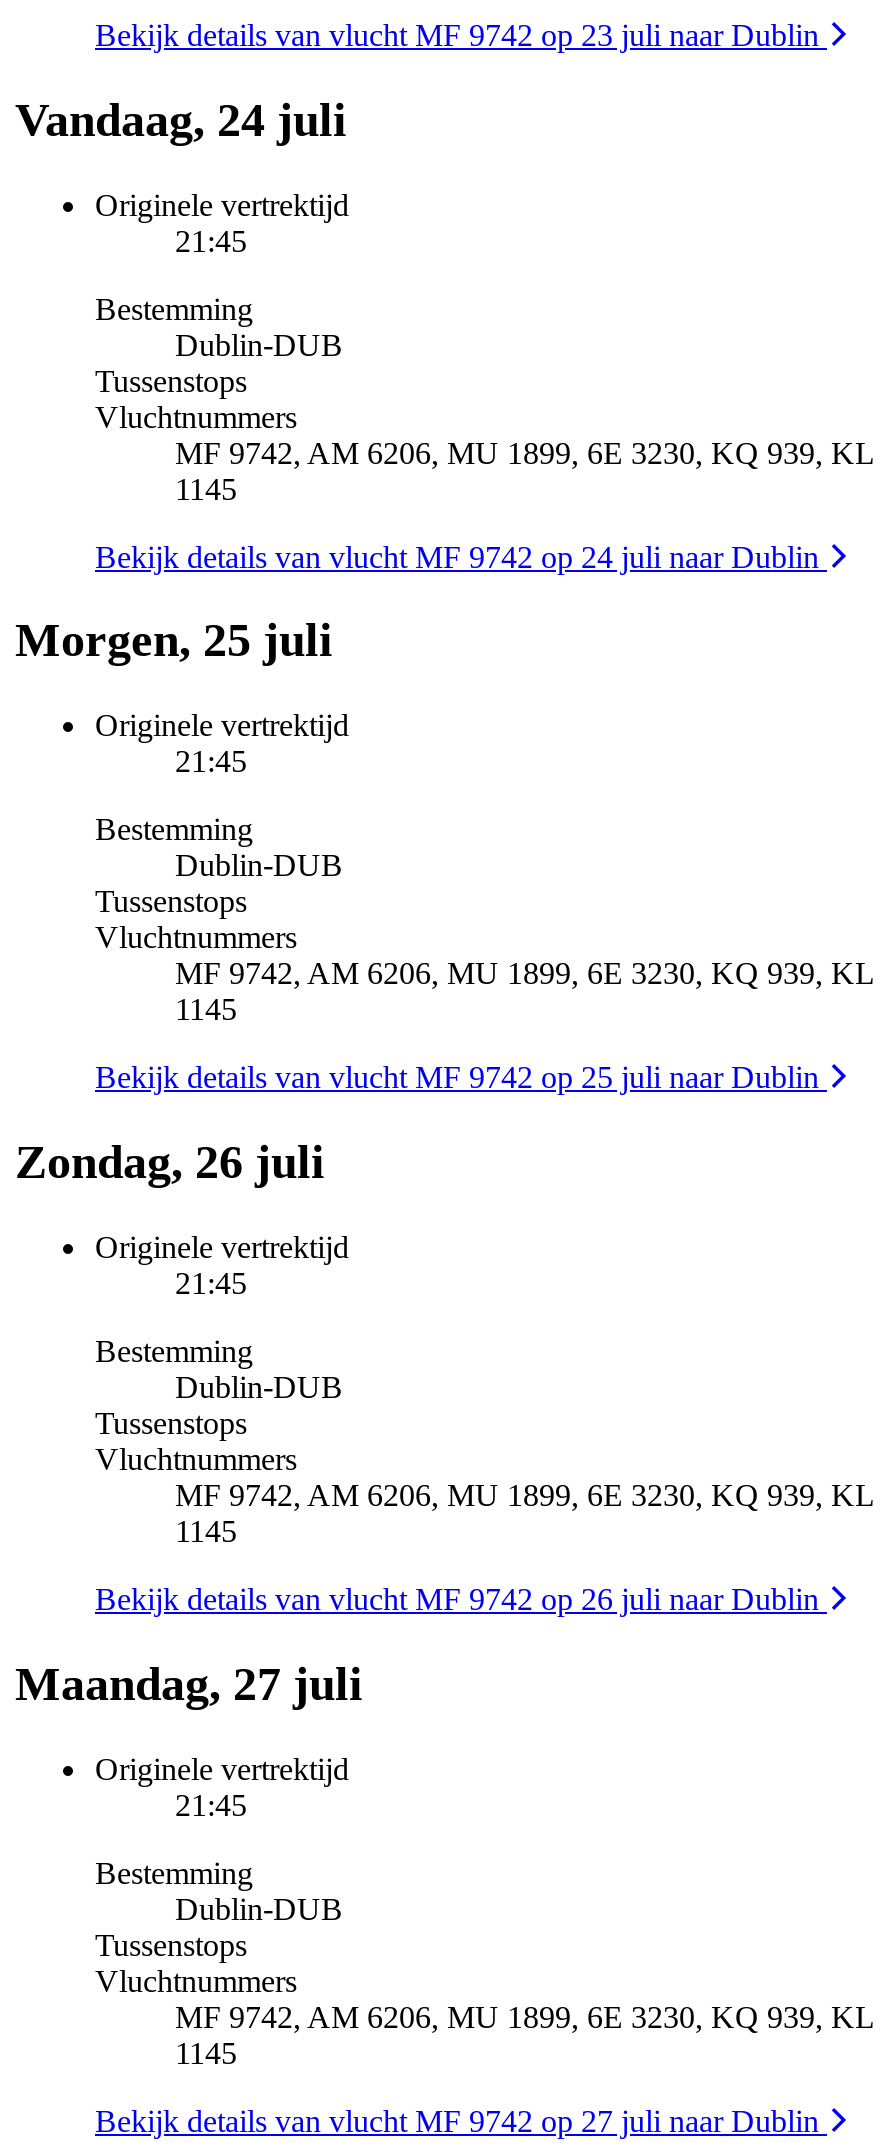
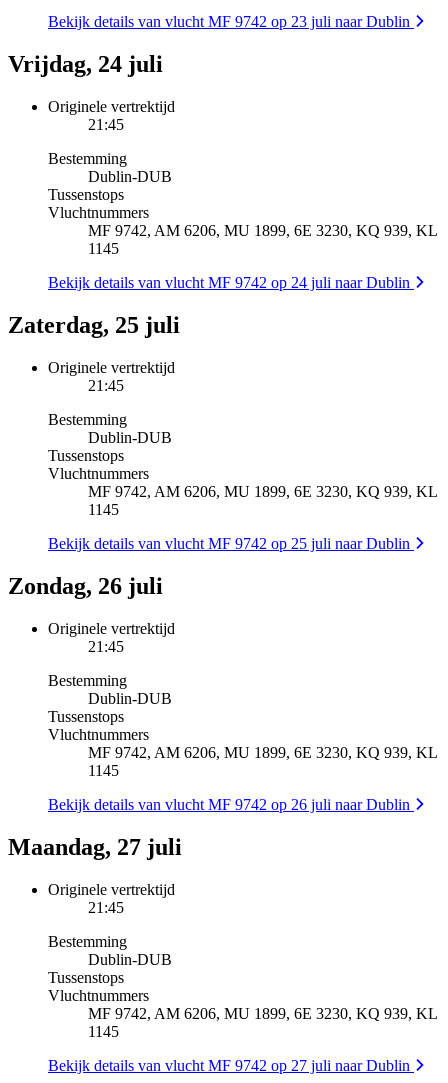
[15,93,347,145] Vandaag, 24 juli -> [8,51,163,77] Vrijdag, 24 juli
[15,615,333,667] Morgen, 25 juli -> [8,312,180,338] Zaterdag, 25 juli

